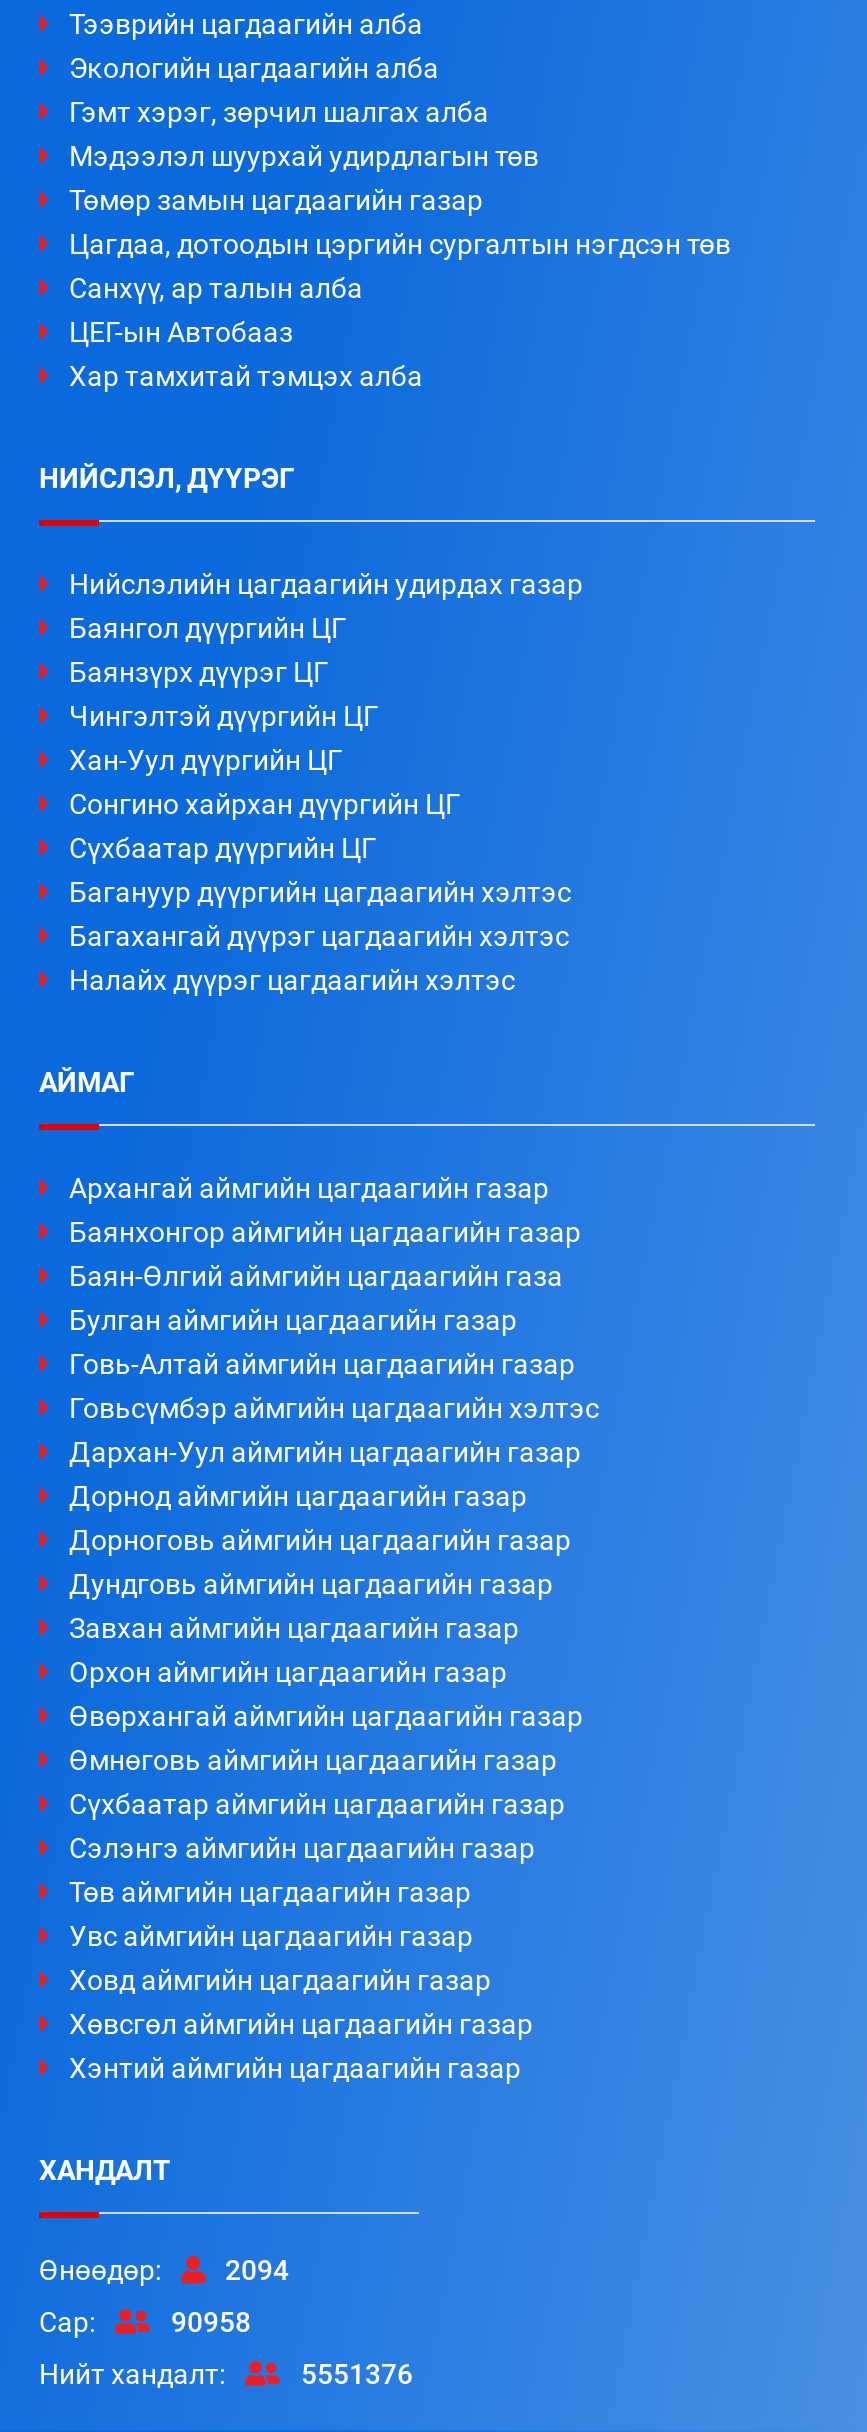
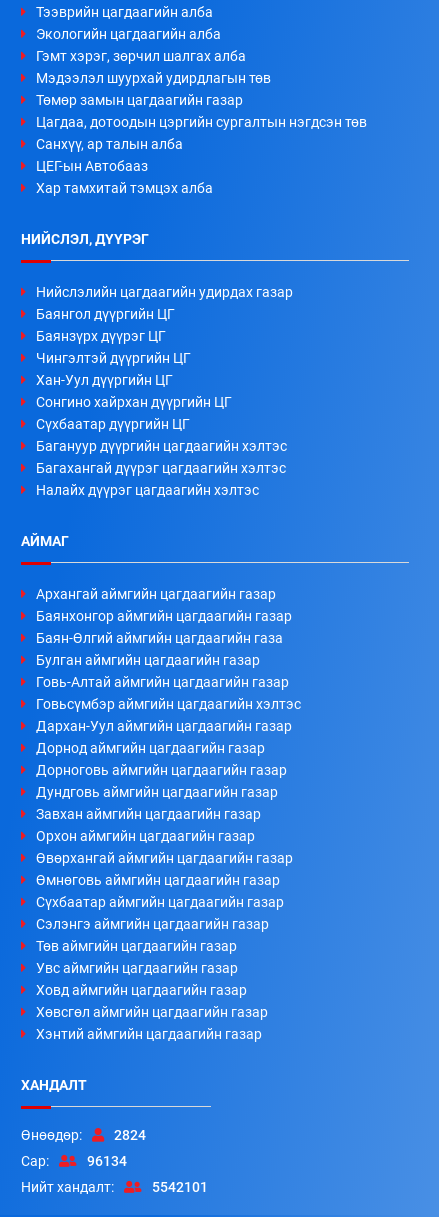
[39,2254,289,2286] Өнөөдөр: 2094 -> [21,1127,146,1143] Өнөөдөр: 2824
[171,2306,251,2338] 90958 -> [87,1153,127,1169] 96134
[301,2358,413,2390] 5551376 -> [152,1179,208,1195] 5542101

